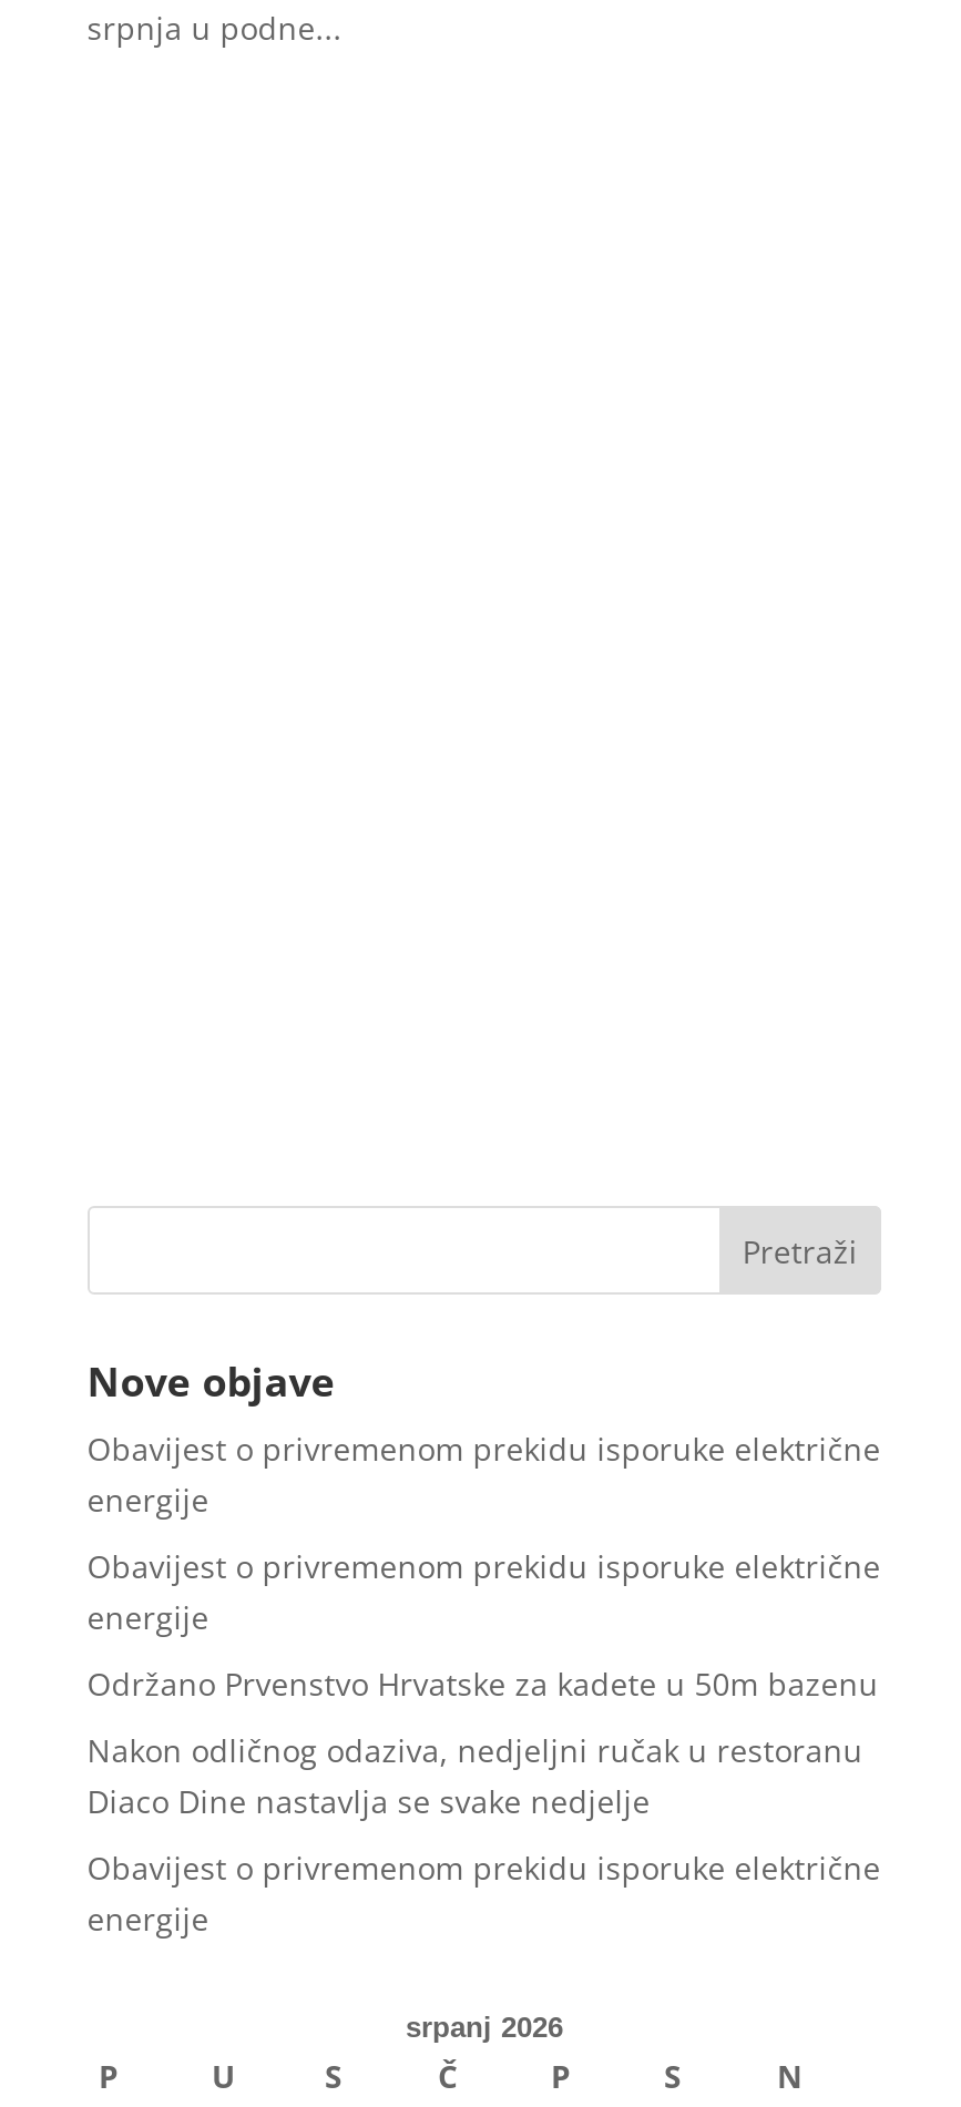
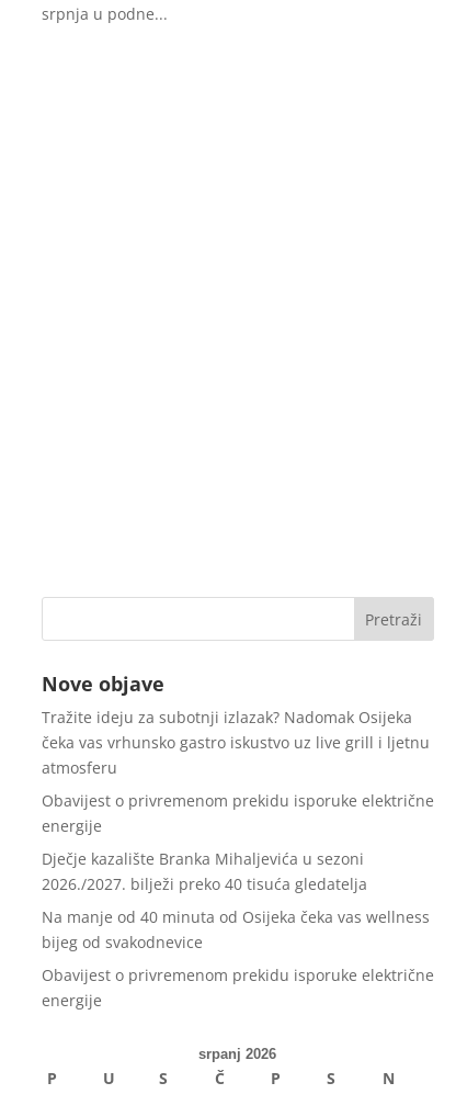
none -> [41,707,429,778] Tražite ideju za subotnji izlazak? Nadomak Osijeka | čeka vas vrhunsko gastro iskustvo uz live grill i ljetnu | atmosferu
moved [87,1427,881,1520] -> [41,790,434,836]: Obavijest o privremenom prekidu isporuke električne | energije
[87,1545,881,1822] Obavijest o privremenom prekidu isporuke električne | energije | Održano Prvenstvo Hrvatske za kadete u 50m bazenu | Nakon odličnog odaziva, nedjeljni ručak u restoranu | Diaco Dine nastavlja se svake nedjelje -> [41,848,429,952] Dječje kazalište Branka Mihaljevića u sezoni | 2026./2027. bilježi preko 40 tisuća gledatelja | Na manje od 40 minuta od Osijeka čeka vas wellness | bijeg od svakodnevice

